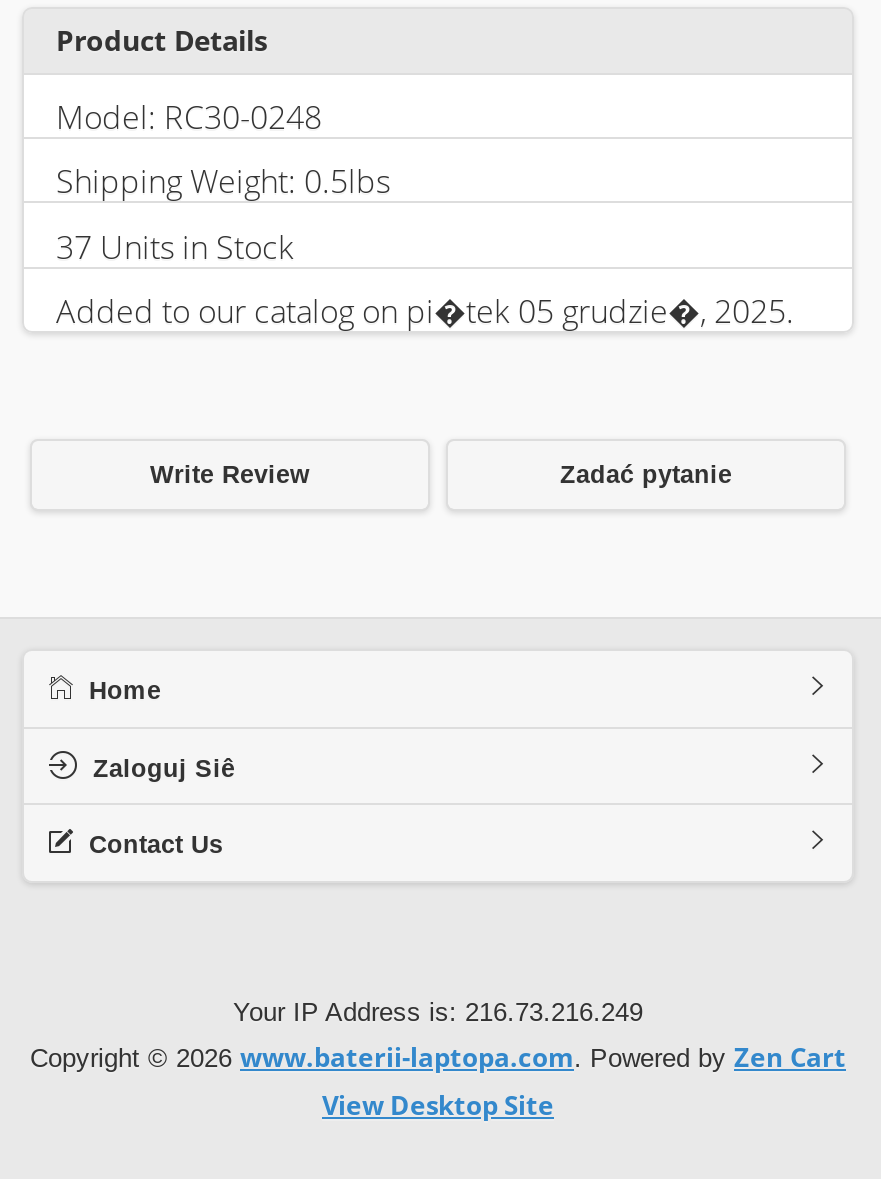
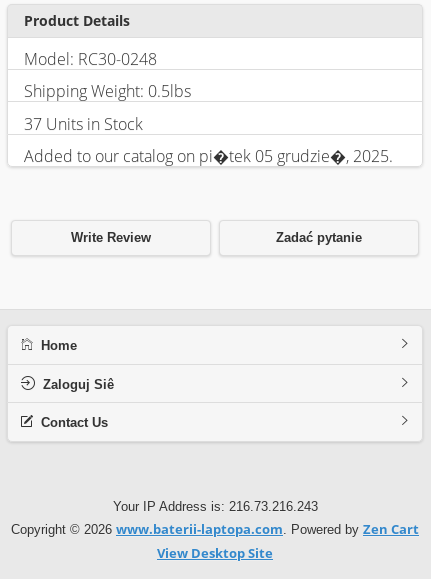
[233,997,643,1027] Your IP Address is: 216.73.216.249 -> [112,499,317,514] Your IP Address is: 216.73.216.243

